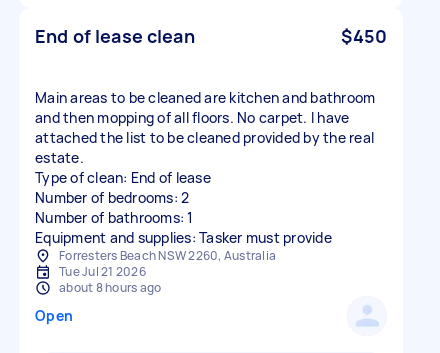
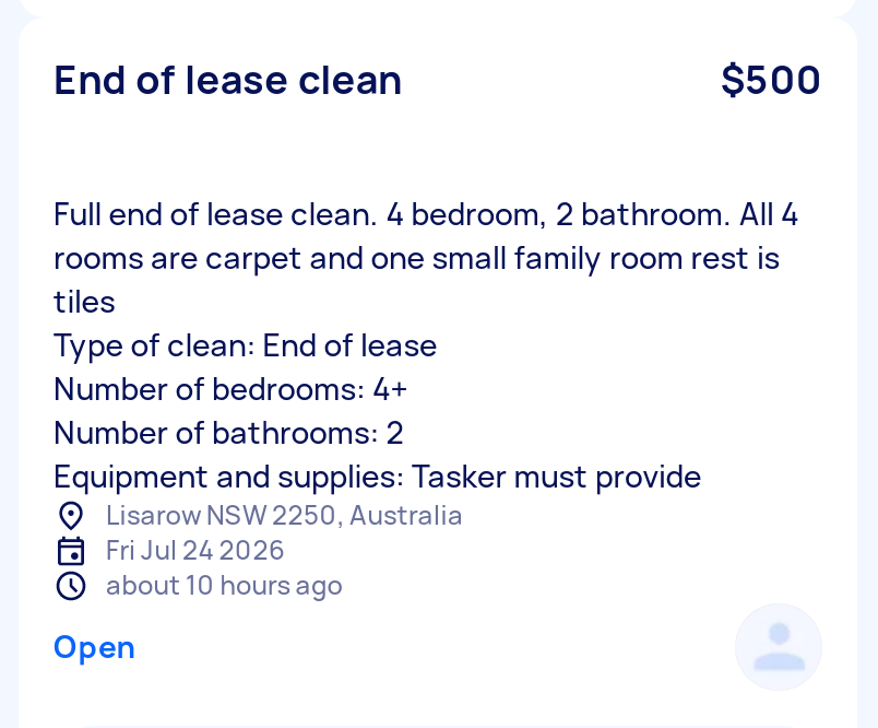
[341,24,387,48] $450 -> [721,52,822,105] $500
[35,88,375,167] Main areas to be cleaned are kitchen and bathroom | and then mopping of all floors. No carpet. I have | attached the list to be cleaned provided by the real | estate. -> [54,192,799,321] Full end of lease clean. 4 bedroom, 2 bathroom. All 4 | rooms are carpet and one small family room rest is | tiles
[35,188,189,207] Number of bedrooms: 2 -> [54,367,408,409] Number of bedrooms: 4+
[35,208,193,227] Number of bathrooms: 1 -> [54,411,404,453] Number of bathrooms: 2
[59,247,276,296] Forresters Beach NSW 2260, Australia | Tue Jul 21 2026 | about 8 hours ago -> [106,496,464,603] Lisarow NSW 2250, Australia | Fri Jul 24 2026 | about 10 hours ago

